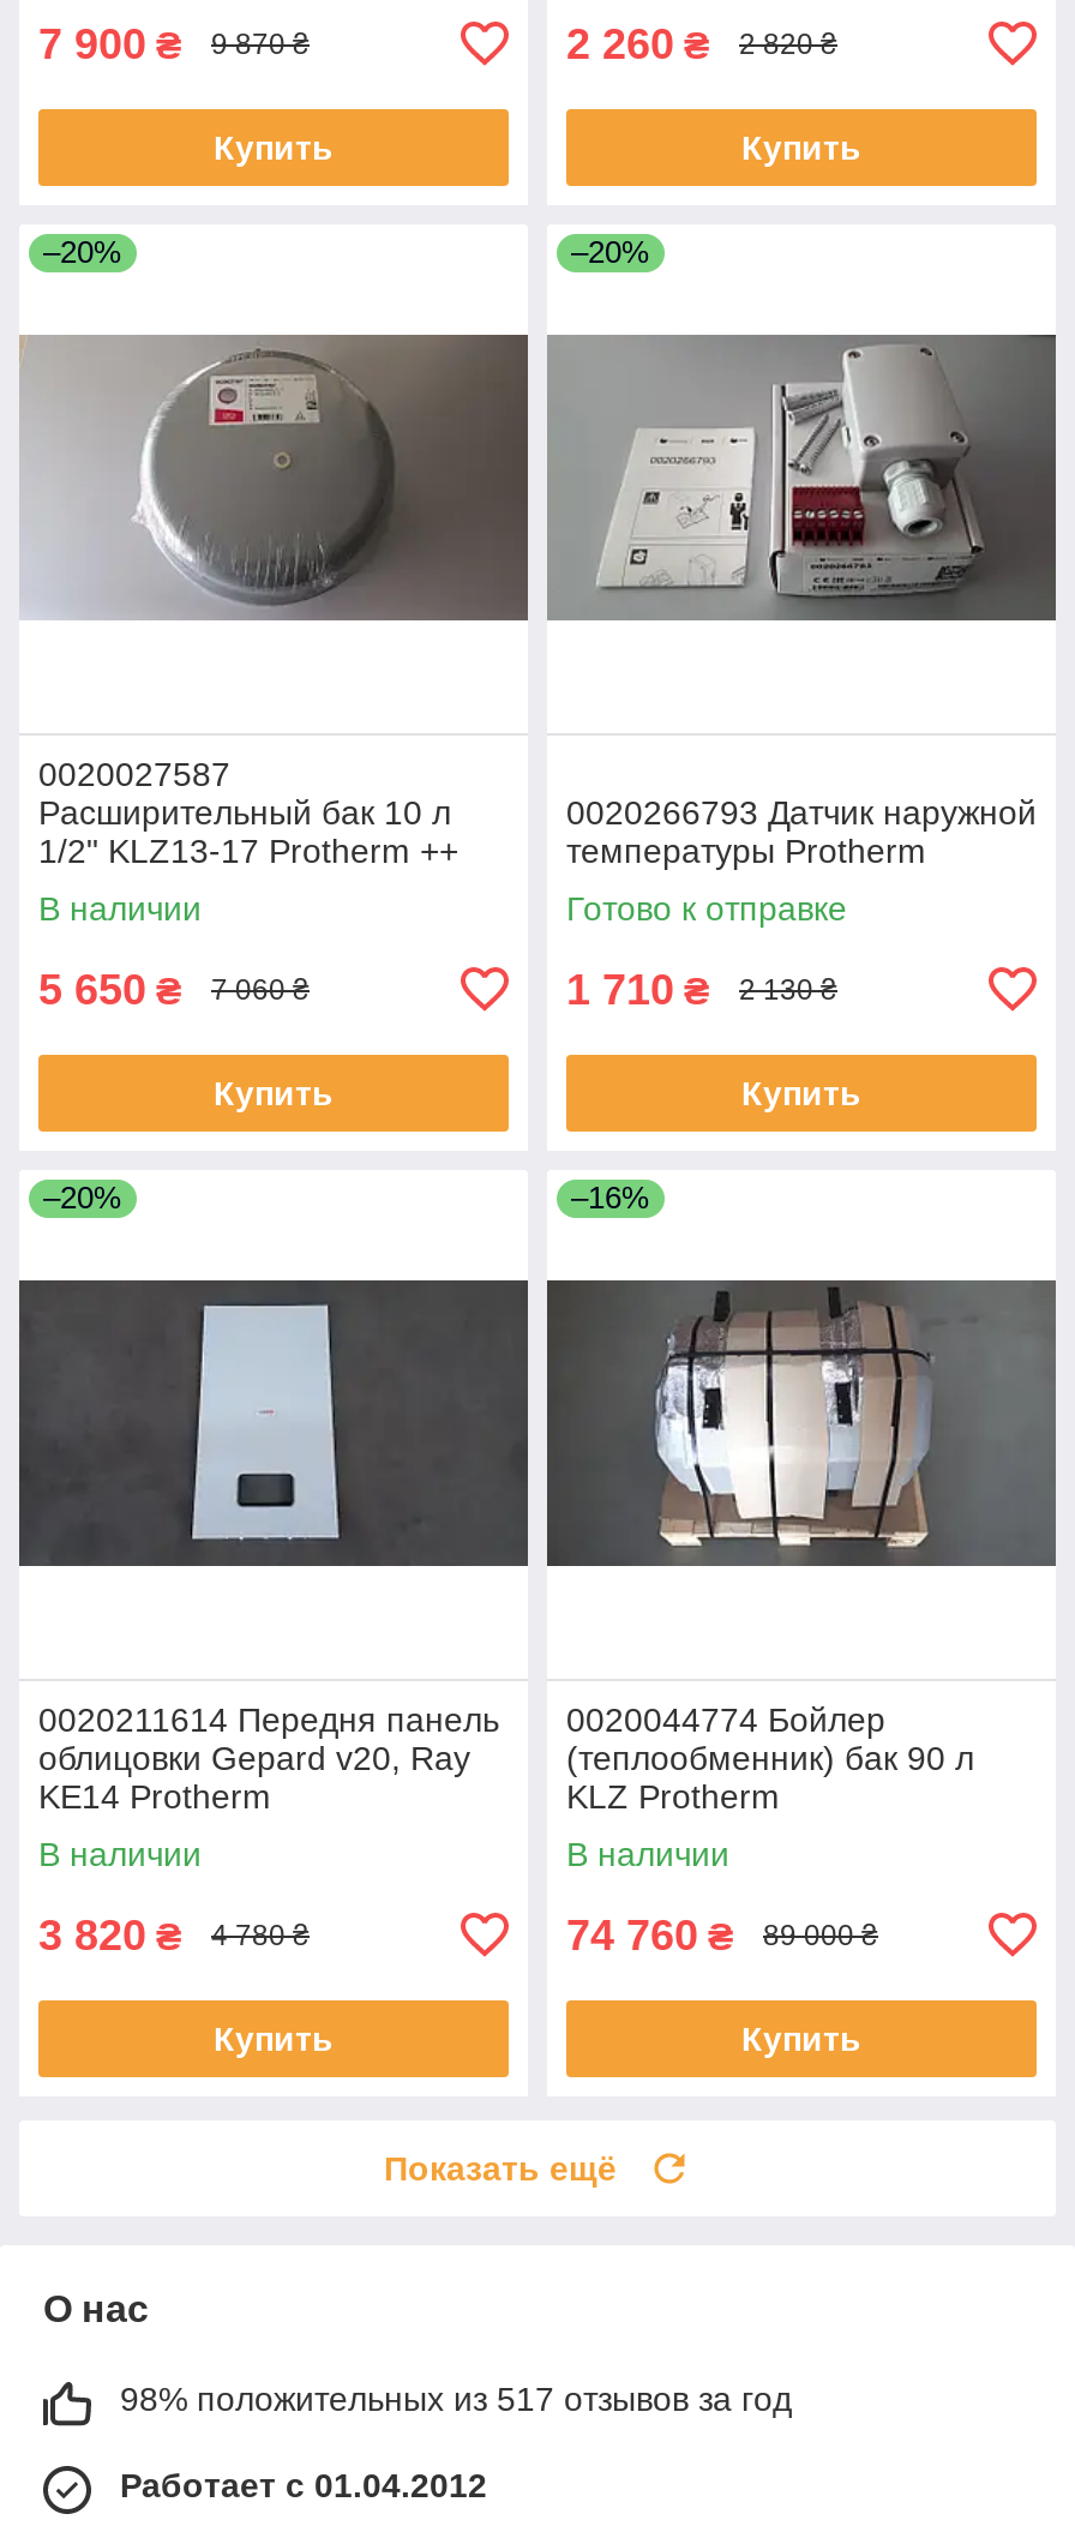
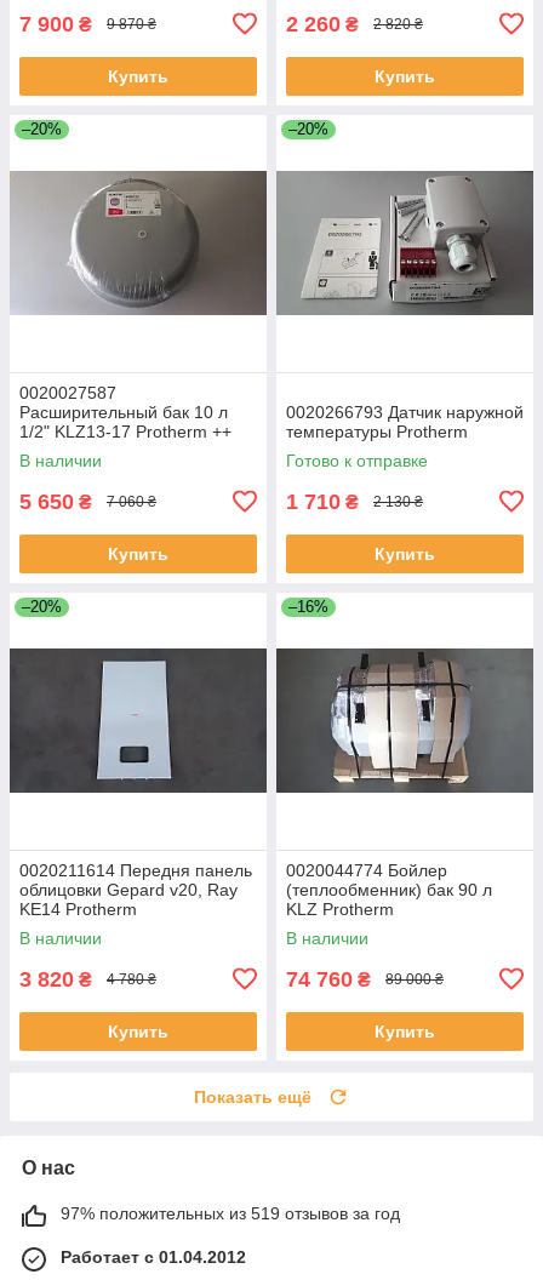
[120,2378,792,2417] 98% положительных из 517 отзывов за год -> [61,1203,400,1222] 97% положительных из 519 отзывов за год

